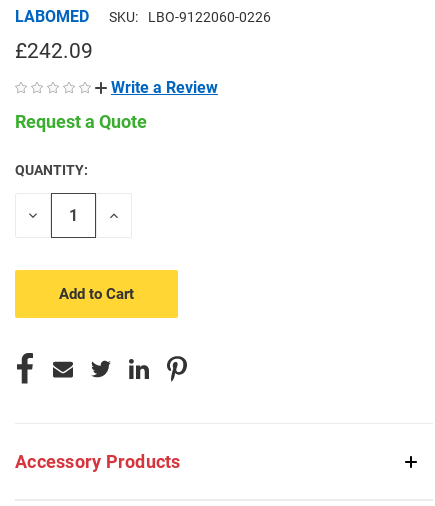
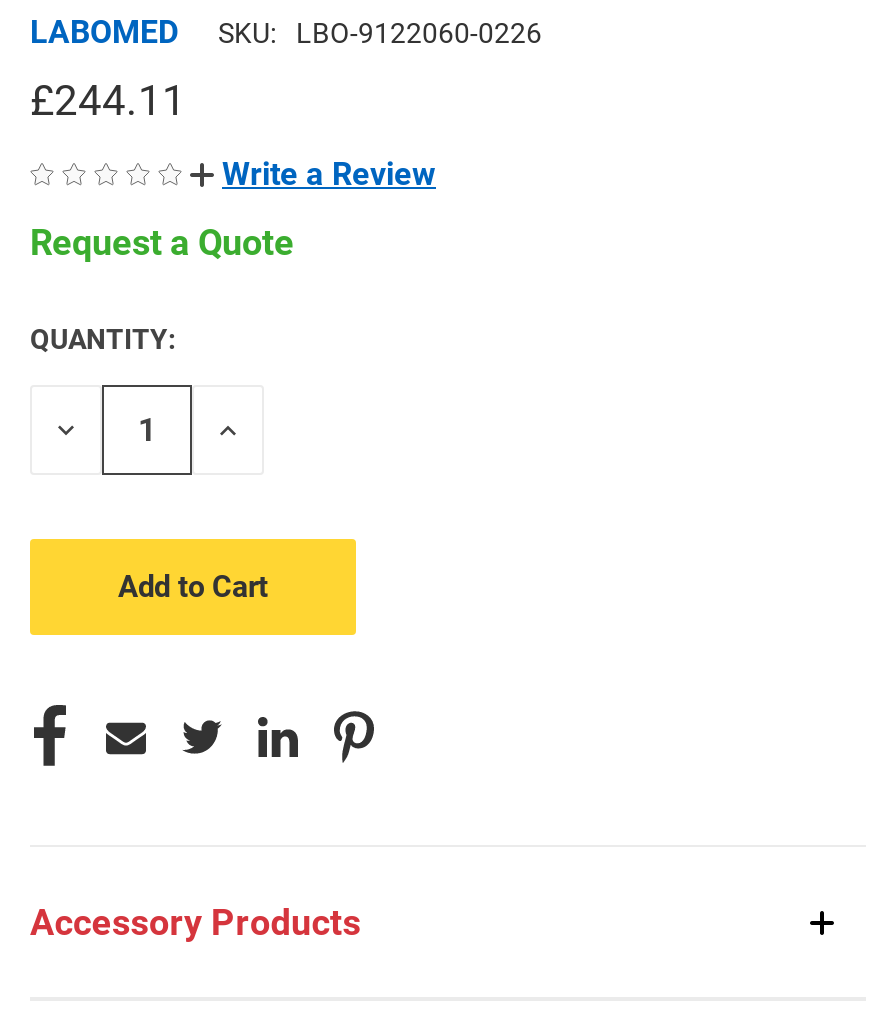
[15,39,93,63] £242.09 -> [30,77,186,125] £244.11

